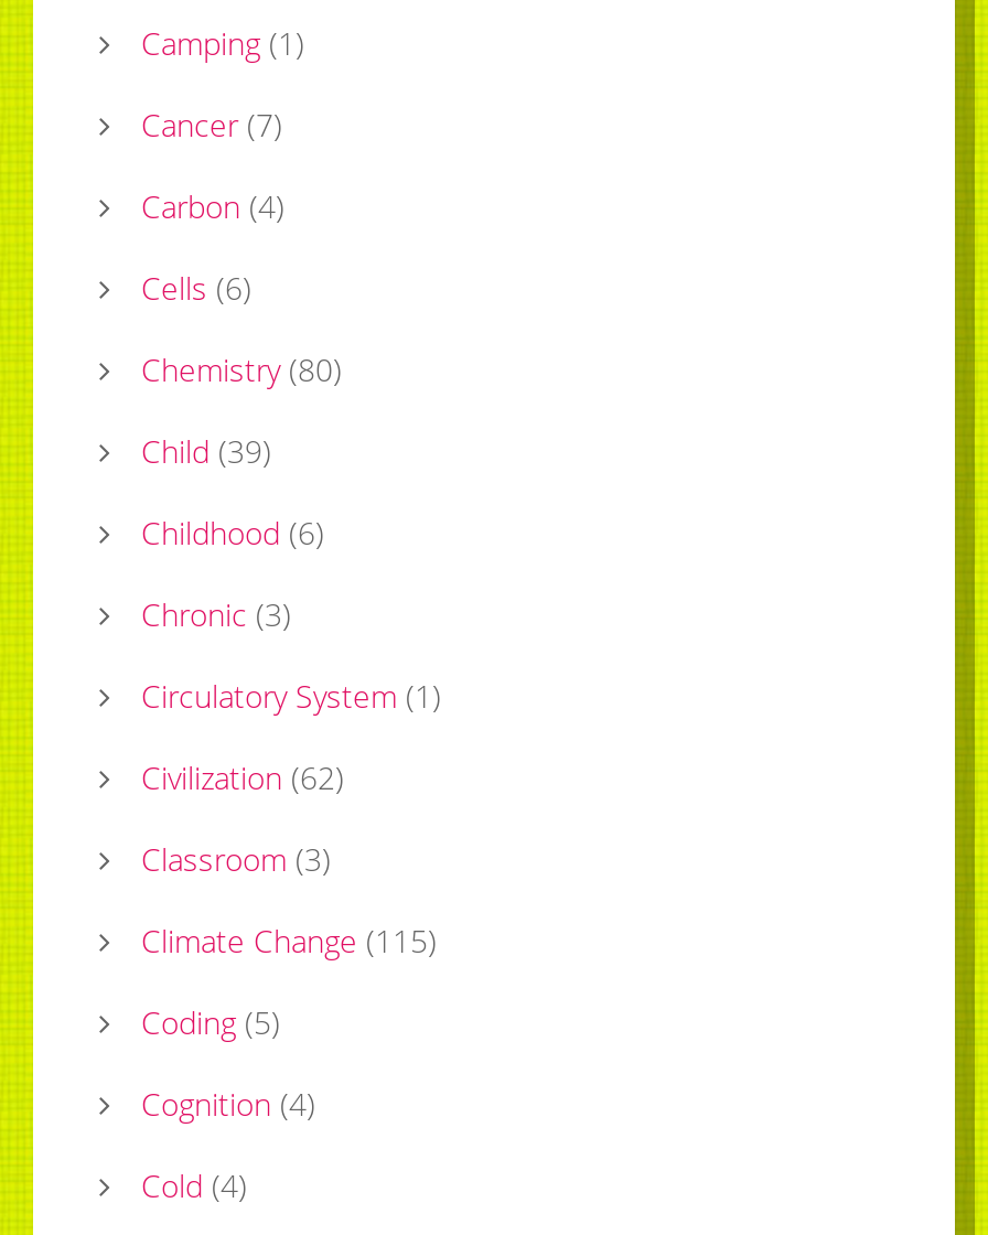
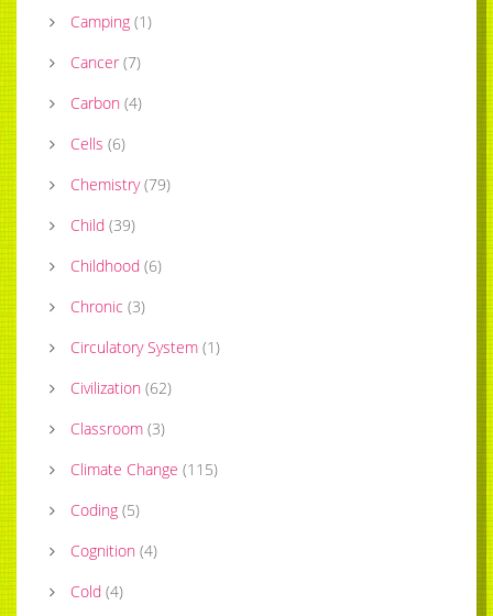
[141,348,342,390] Chemistry (80) -> [70,173,171,194] Chemistry (79)

